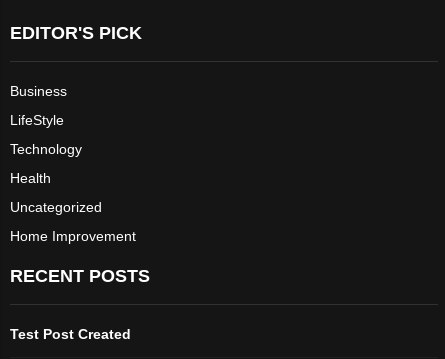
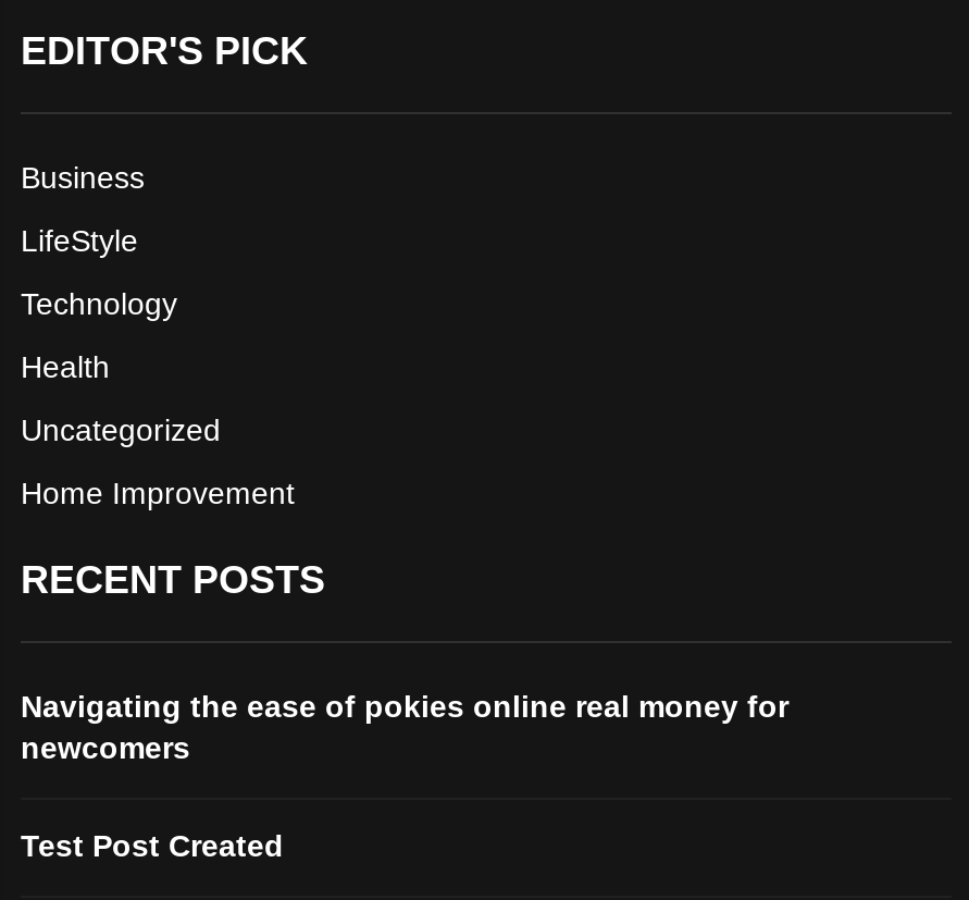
none -> [21,690,788,766] Navigating the ease of pokies online real money for | newcomers

